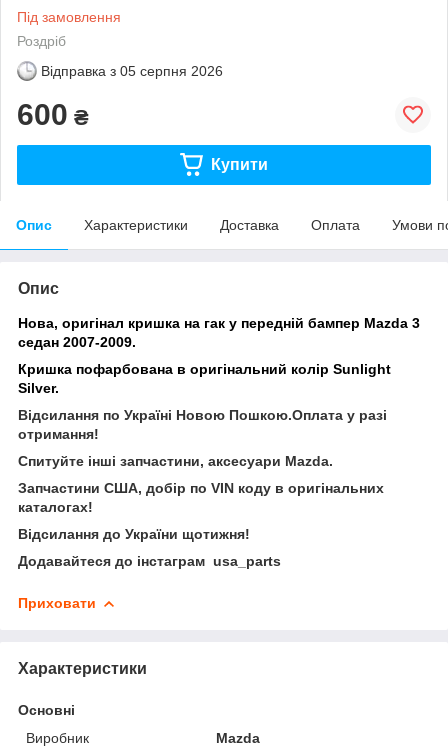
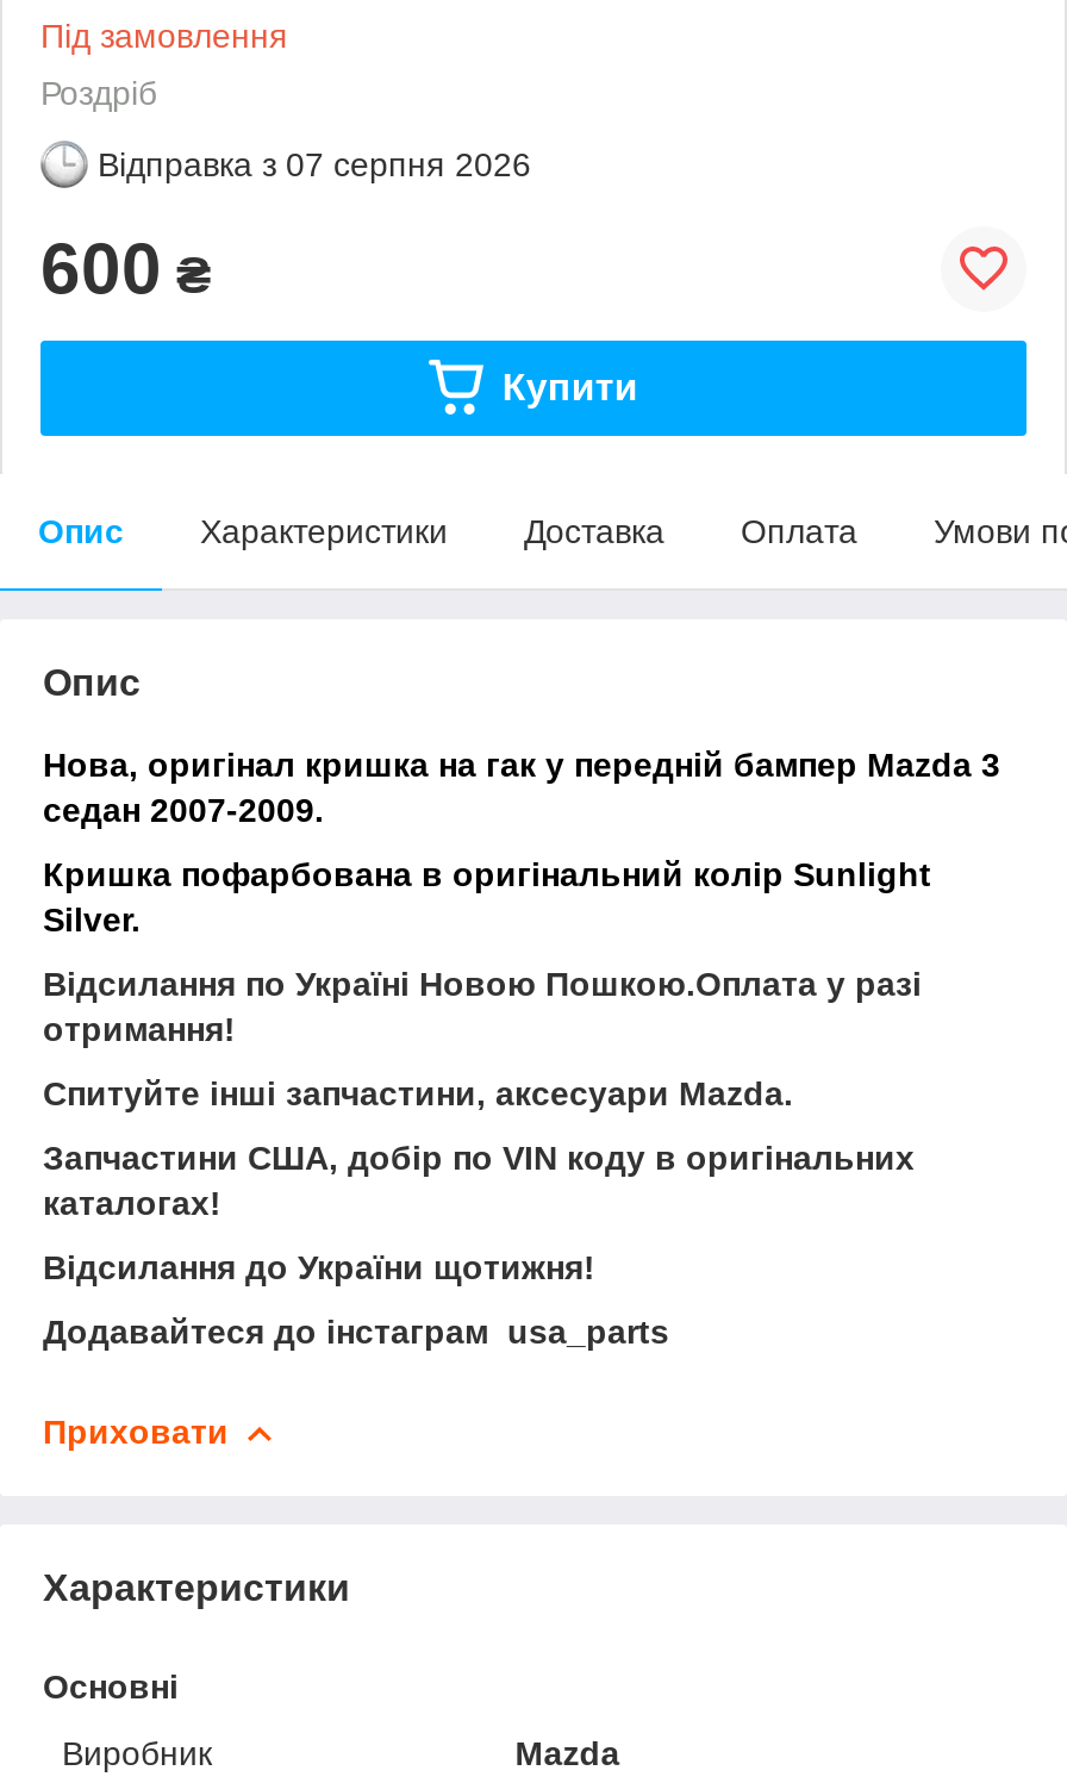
[41,63,223,79] Відправка з 05 серпня 2026 -> [98,145,531,183] Відправка з 07 серпня 2026

